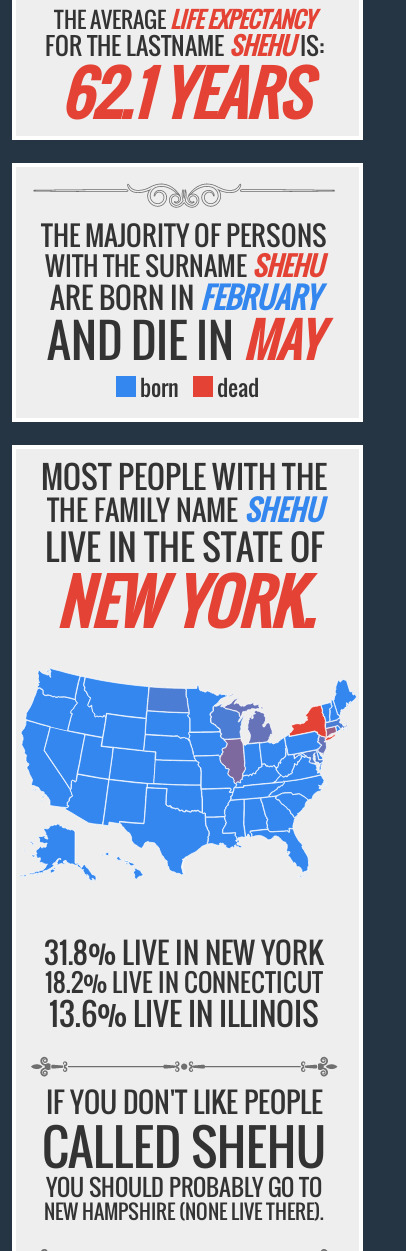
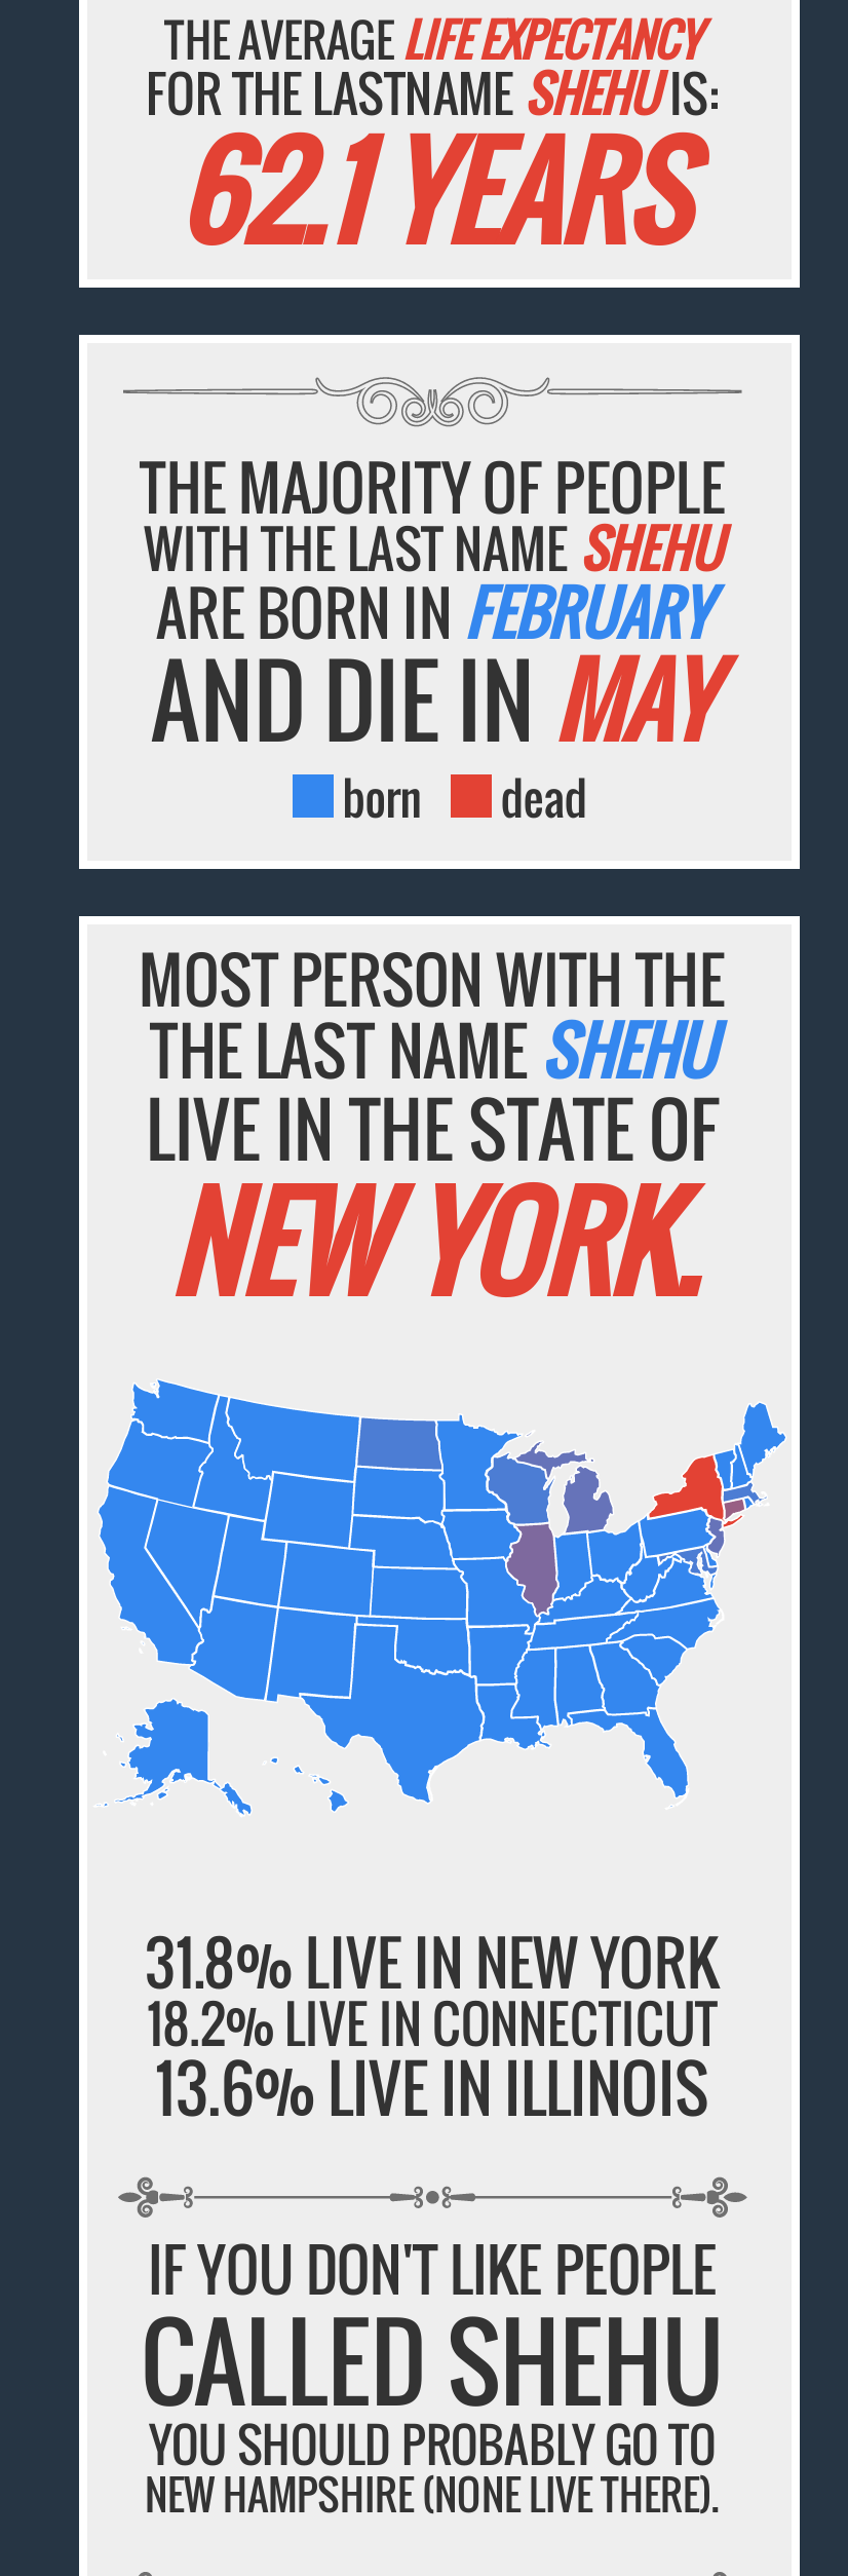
[41,215,327,285] THE MAJORITY OF PERSONS | WITH THE SURNAME SHEHU -> [140,441,725,585] THE MAJORITY OF PEOPLE | WITH THE LAST NAME SHEHU
[41,453,327,499] MOST PEOPLE WITH THE -> [139,933,726,1026] MOST PERSON WITH THE
[46,489,321,530] THE FAMILY NAMESHEHU -> [150,1003,715,1098] THE LAST NAMESHEHU

